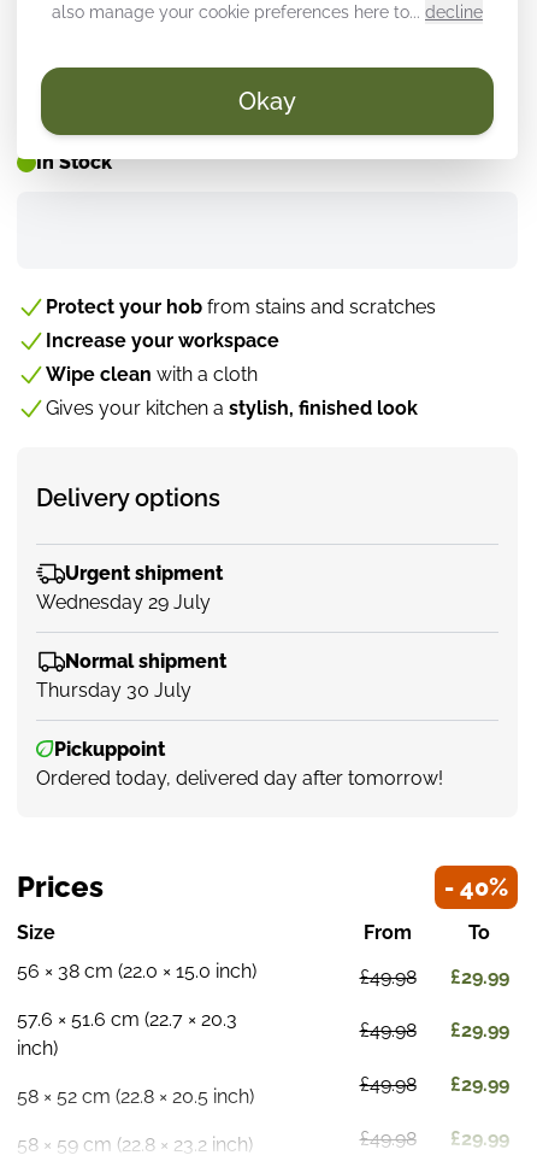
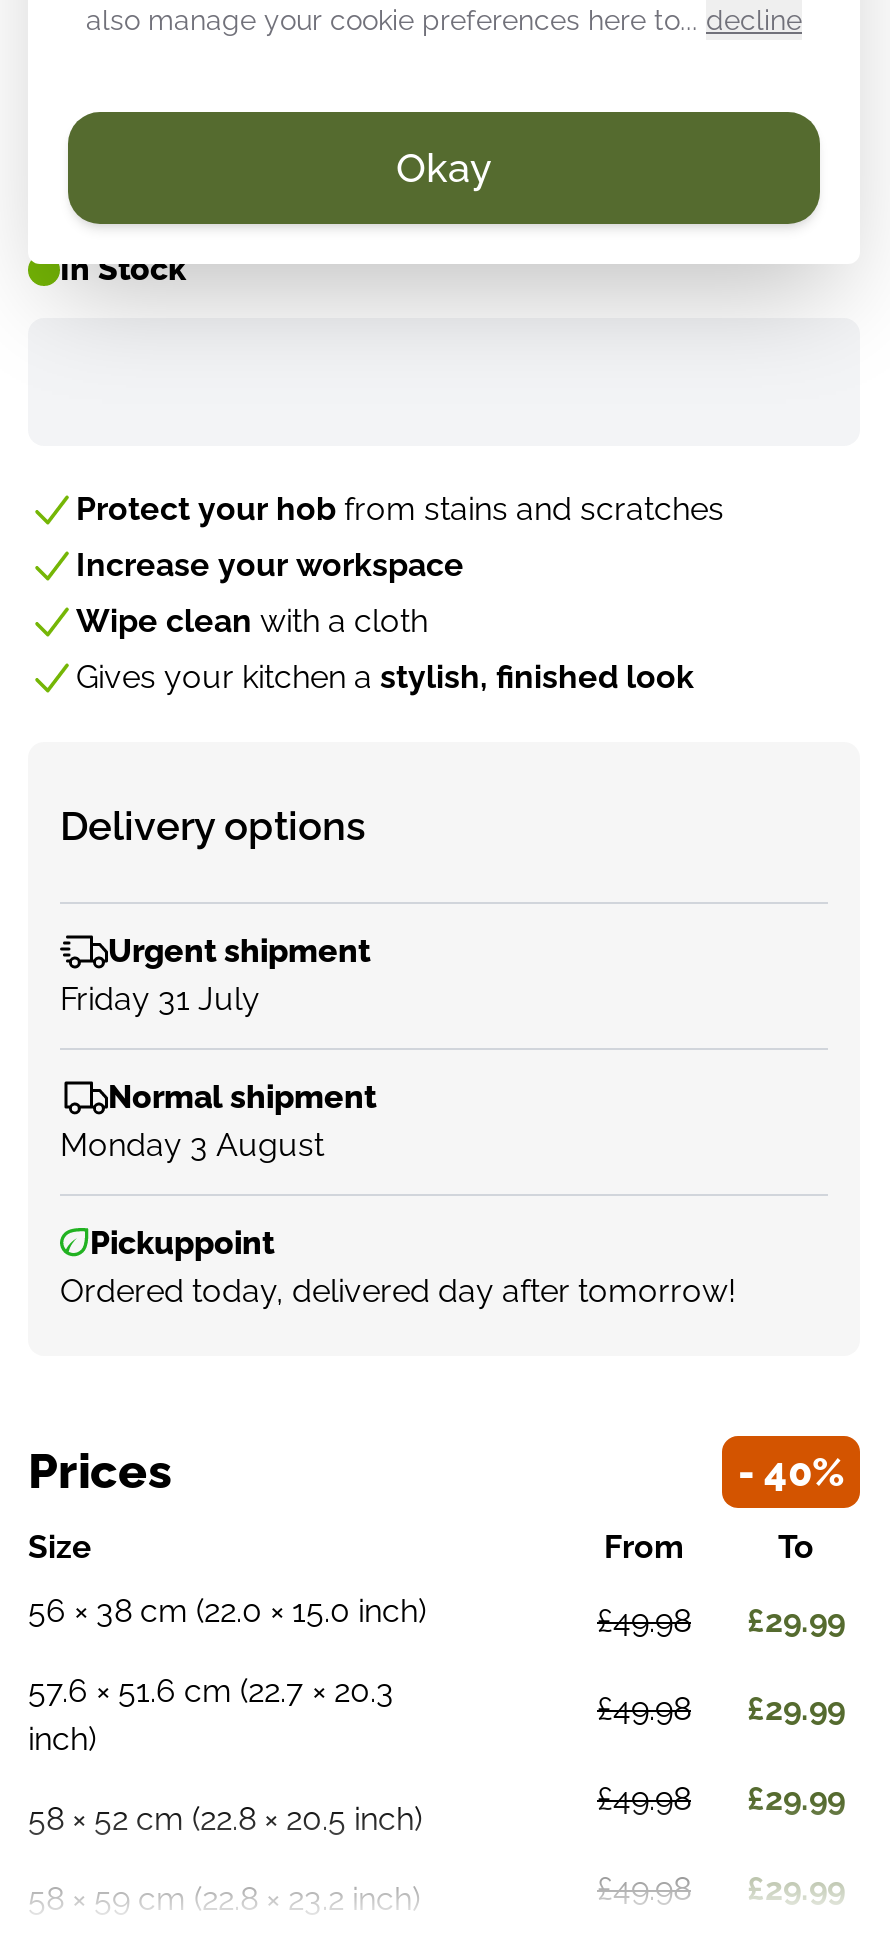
[36,591,211,614] Wednesday 29 July -> [60,980,260,1018] Friday 31 July
[36,679,191,702] Thursday 30 July -> [60,1126,324,1164] Monday 3 August

